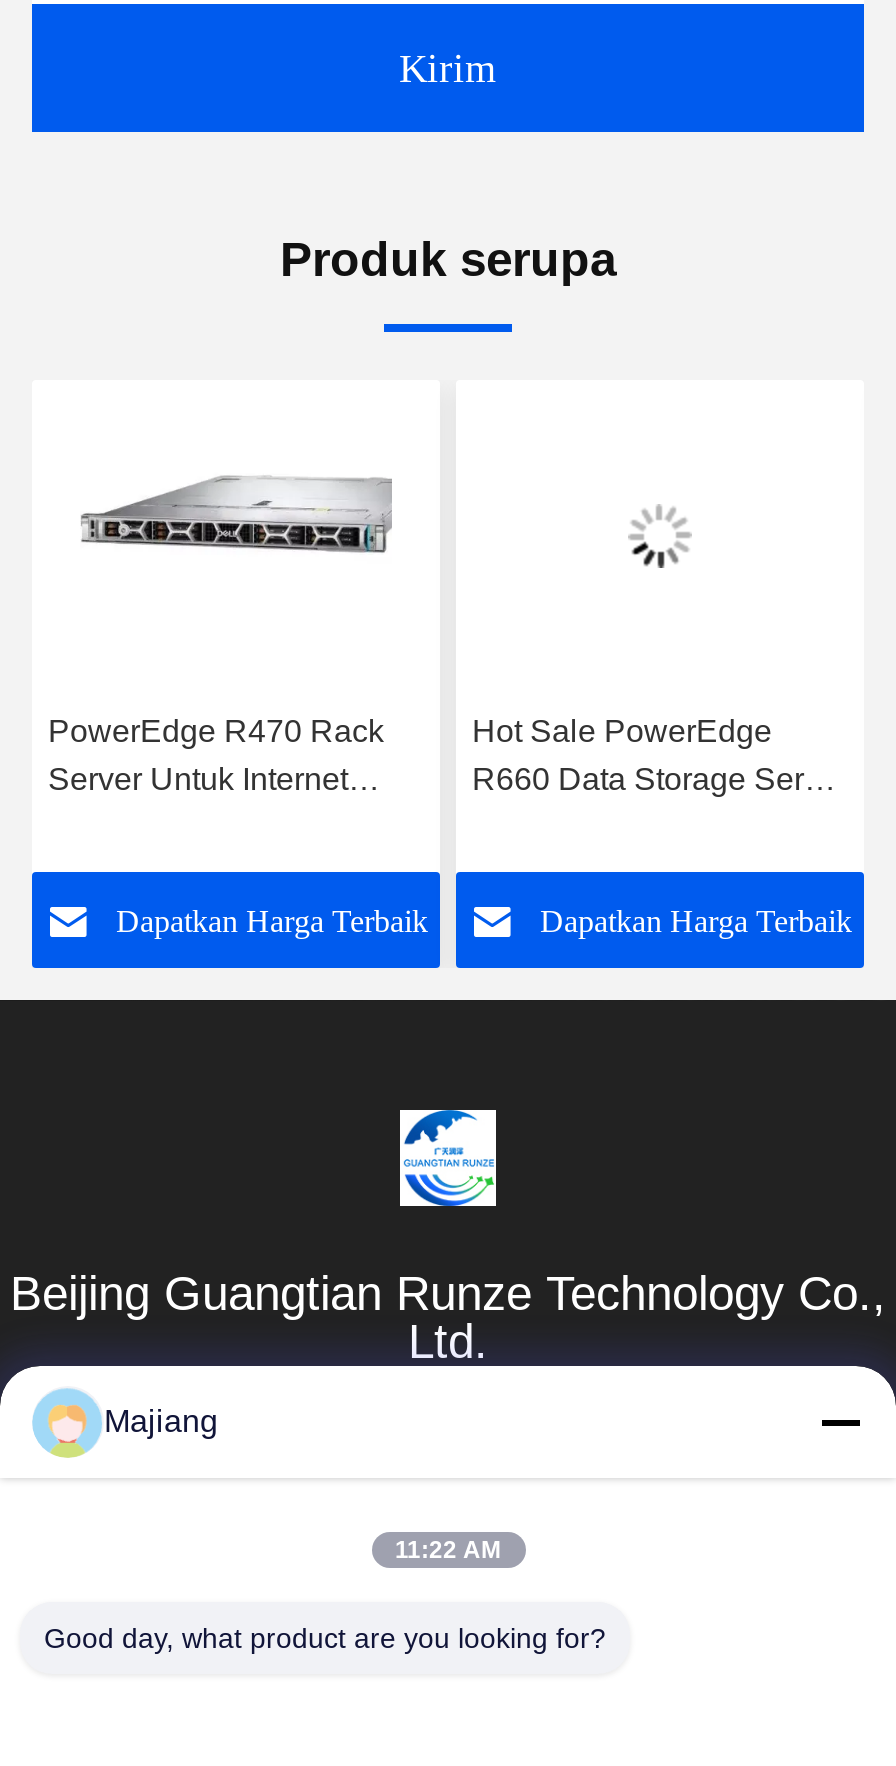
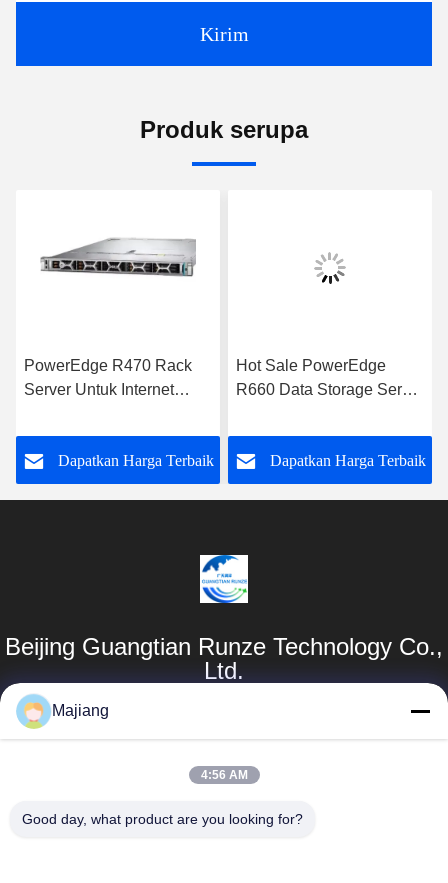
[395,1536,501,1564] 11:22 AM -> [200,768,247,782] 4:56 AM

